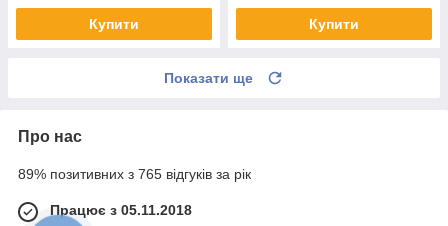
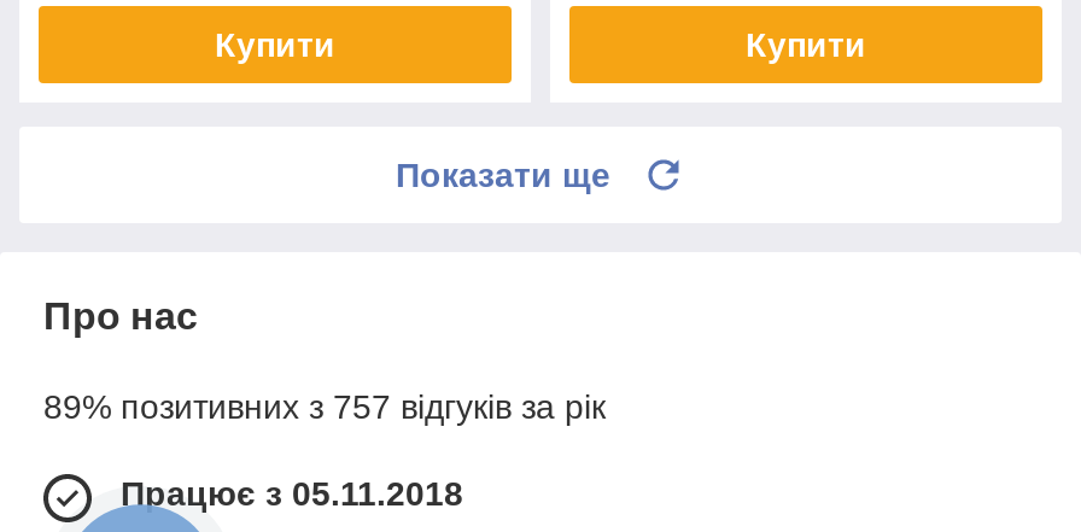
[18,166,251,182] 89% позитивних з 765 відгуків за рік -> [43,387,606,425] 89% позитивних з 757 відгуків за рік

